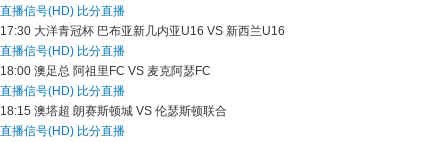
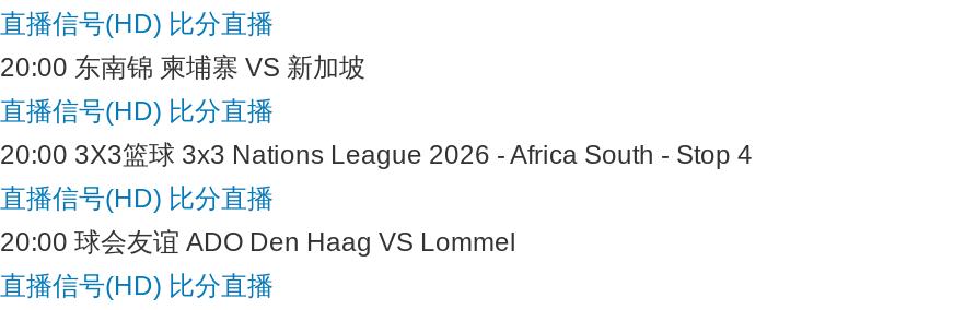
[0,24,285,38] 17:30 大洋青冠杯巴布亚新几内亚U16 VS 新西兰U16 -> [0,52,365,83] 20:00 东南锦柬埔寨 VS 新加坡
[0,64,211,78] 18:00 澳足总阿祖里FC VS 麦克阿瑟FC -> [0,140,753,170] 20:00 3X3篮球3x3 Nations League 2026 - Africa South - Stop 4
[0,104,227,118] 18:15 澳塔超朗赛斯顿城 VS 伦瑟斯顿联合 -> [0,227,516,258] 20:00 球会友谊ADO Den Haag VS Lommel

